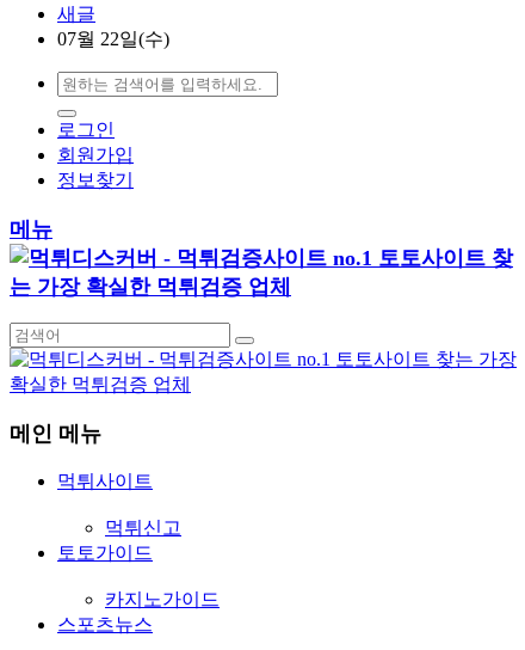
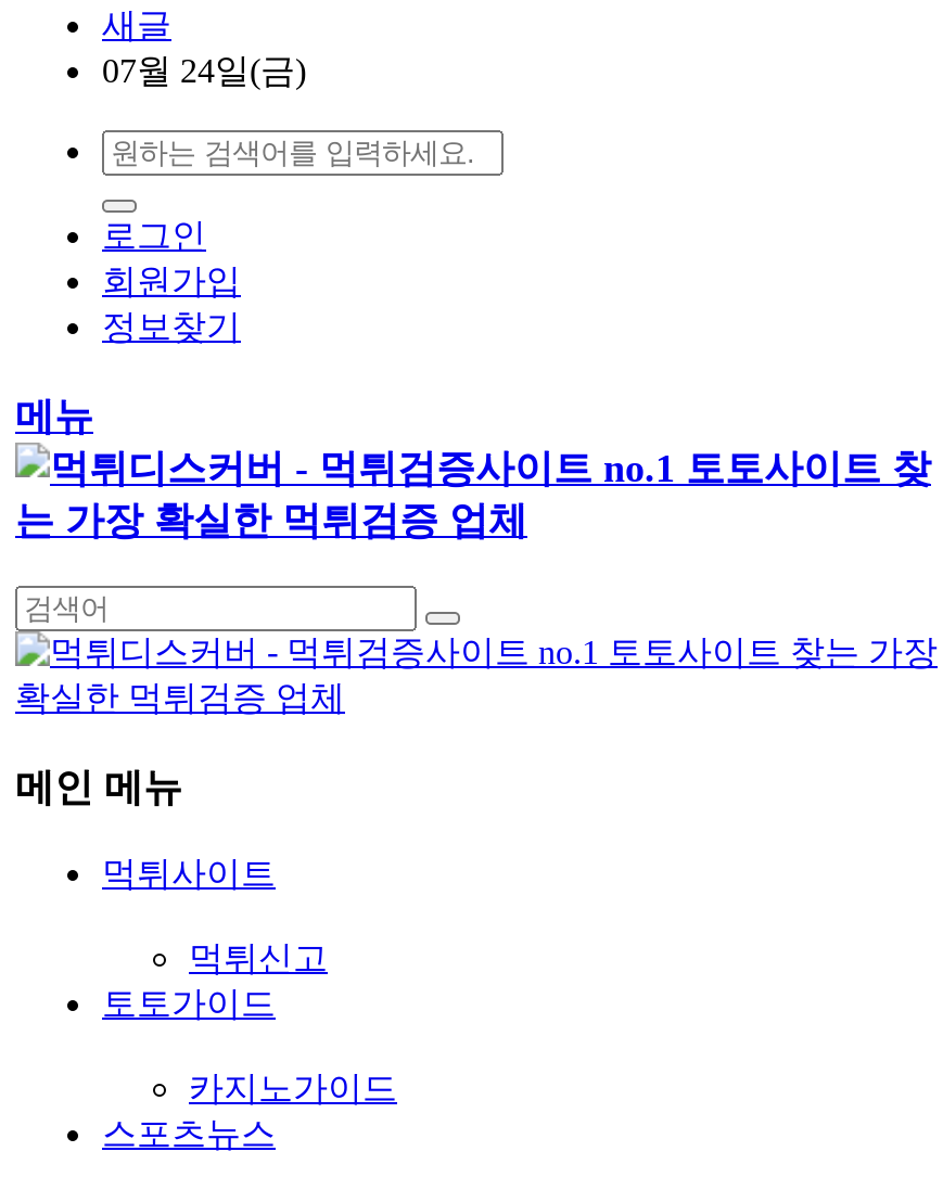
[57,29,169,49] 07월 22일(수) -> [102,52,306,89] 07월 24일(금)

